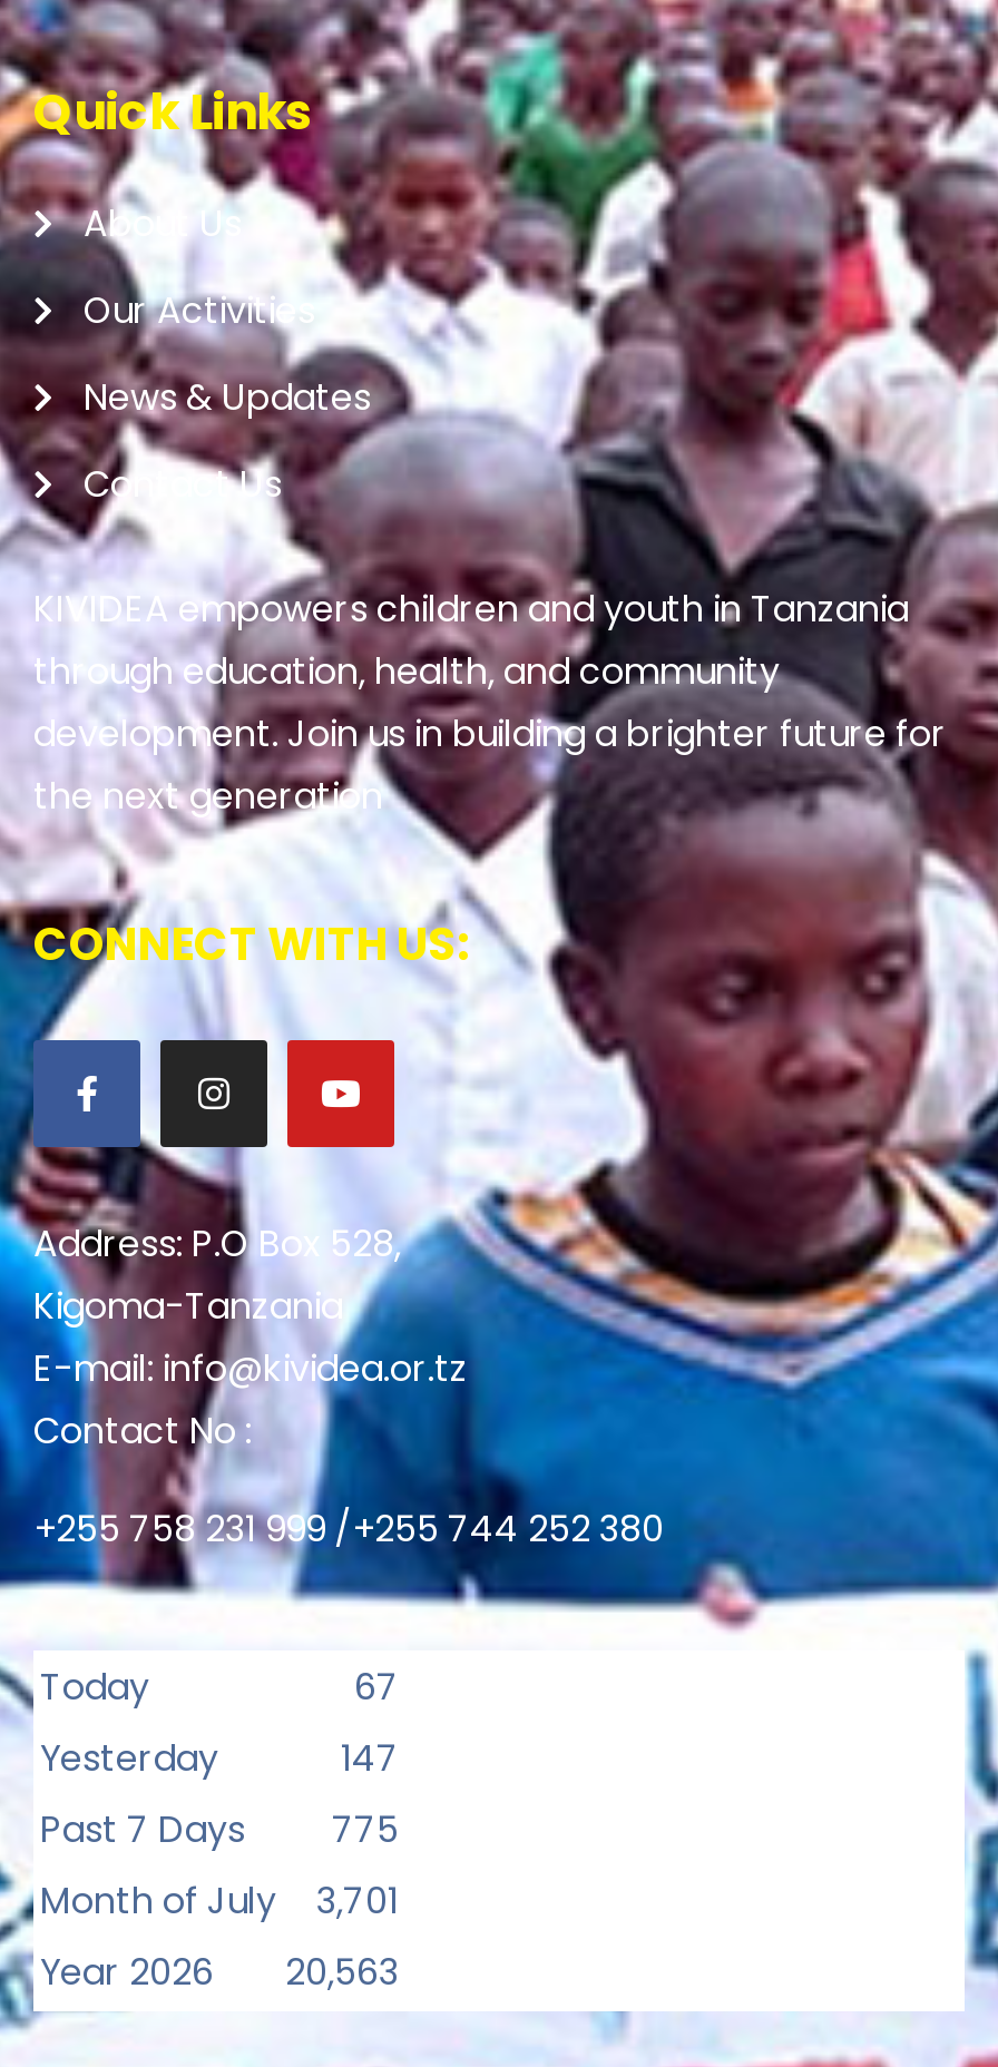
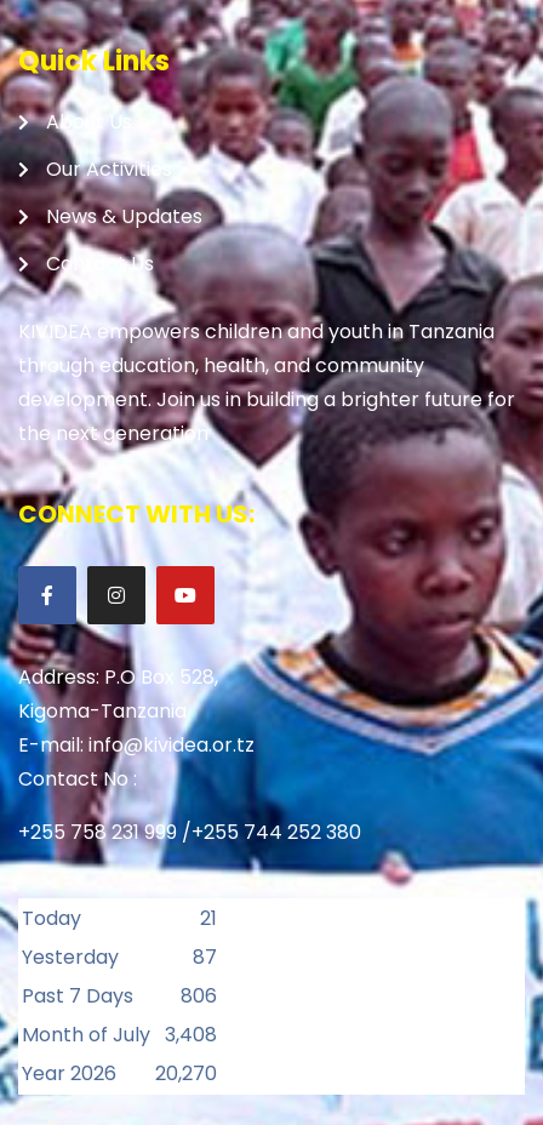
[354,1661,399,1713] 67 -> [200,904,217,932] 21
[341,1733,399,1784] 147 -> [193,943,217,971] 87
[40,1804,399,1926] 775 | Month of July | 3,701 -> [22,982,217,1049] 806 | Month of July 3,408
[40,1946,399,1998] Year 2026 20,563 -> [22,1059,217,1087] Year 2026 20,270

